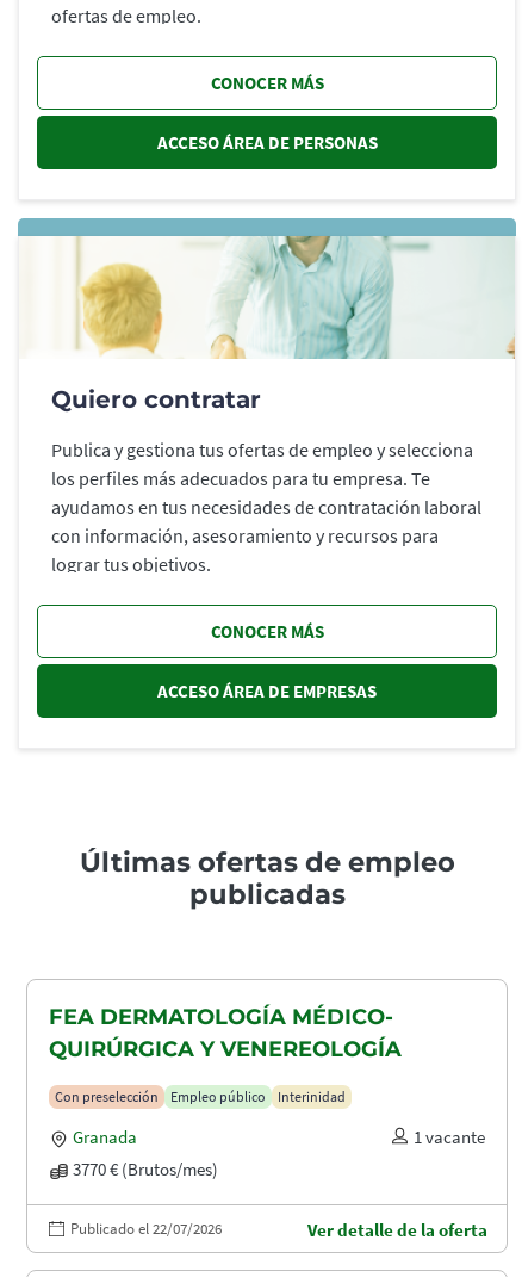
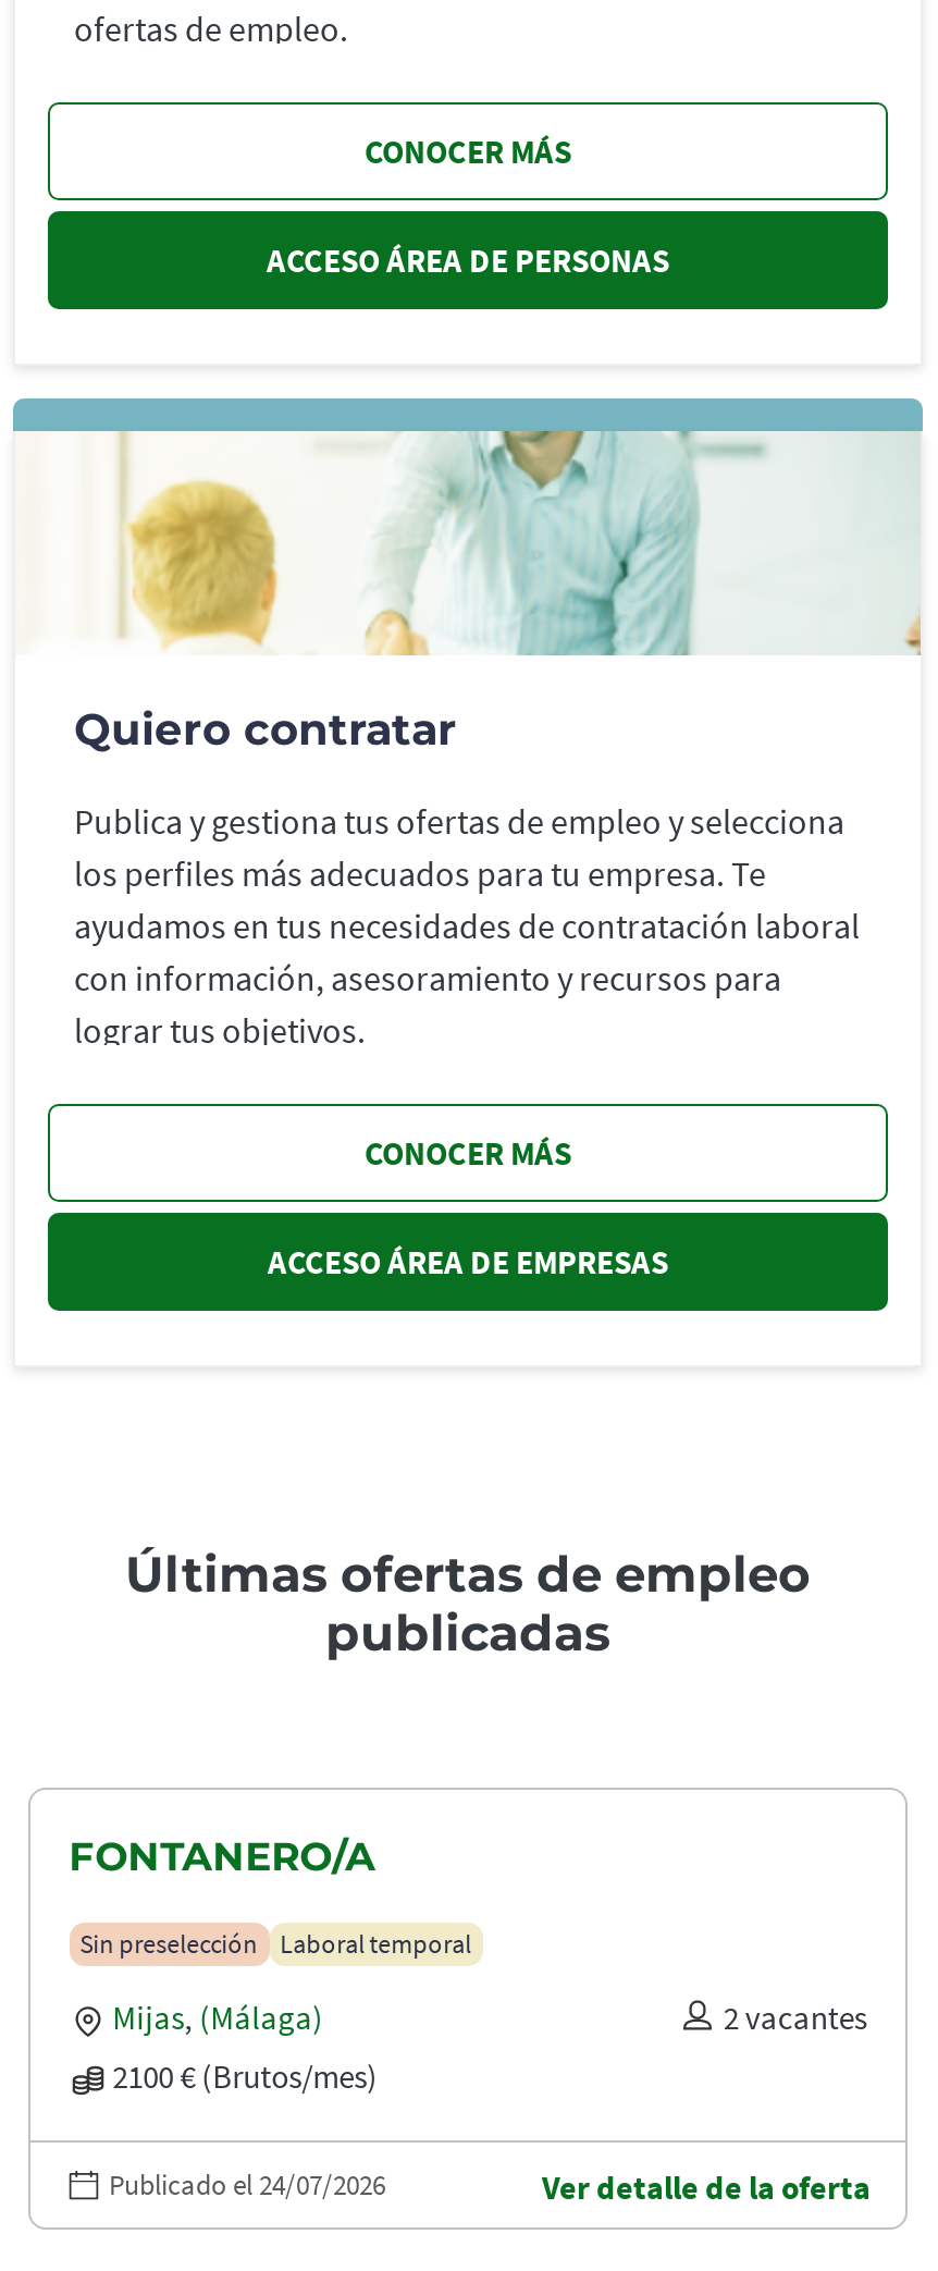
[48,1003,401,1062] FEA DERMATOLOGÍA MÉDICO- | QUIRÚRGICA Y VENEREOLOGÍA -> [69,1832,376,1880] FONTANERO/A
[54,1087,345,1105] Con preselección | Empleo público | Interinidad -> [80,1926,471,1959] Sin preselección | Laboral temporal
[72,1125,486,1180] Granada | 1 vacante | 3770 € (Brutos/mes) -> [112,1996,867,2096] Mijas, (Málaga) | 2 vacantes | 2100 € (Brutos/mes)
[70,1218,222,1238] Publicado el 22/07/2026 -> [109,2166,385,2203] Publicado el 24/07/2026

